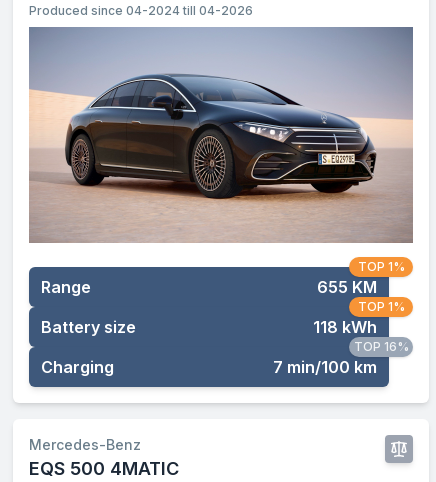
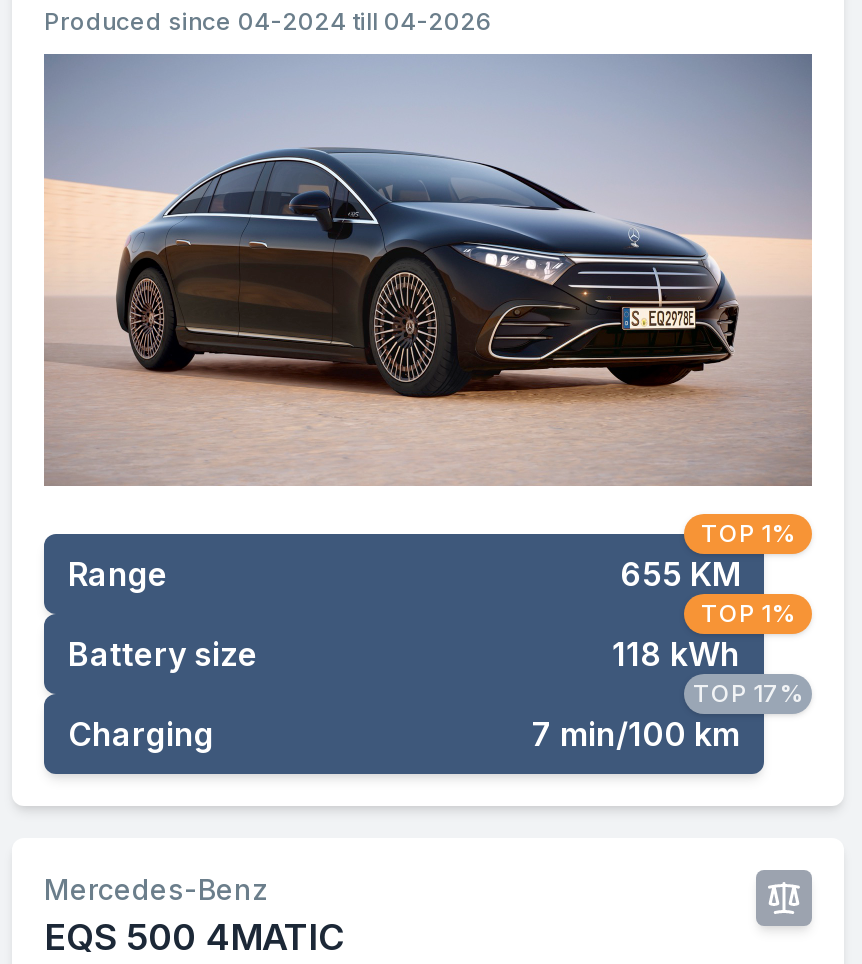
[353,339,408,354] TOP 16% -> [693,678,803,708] TOP 17%

